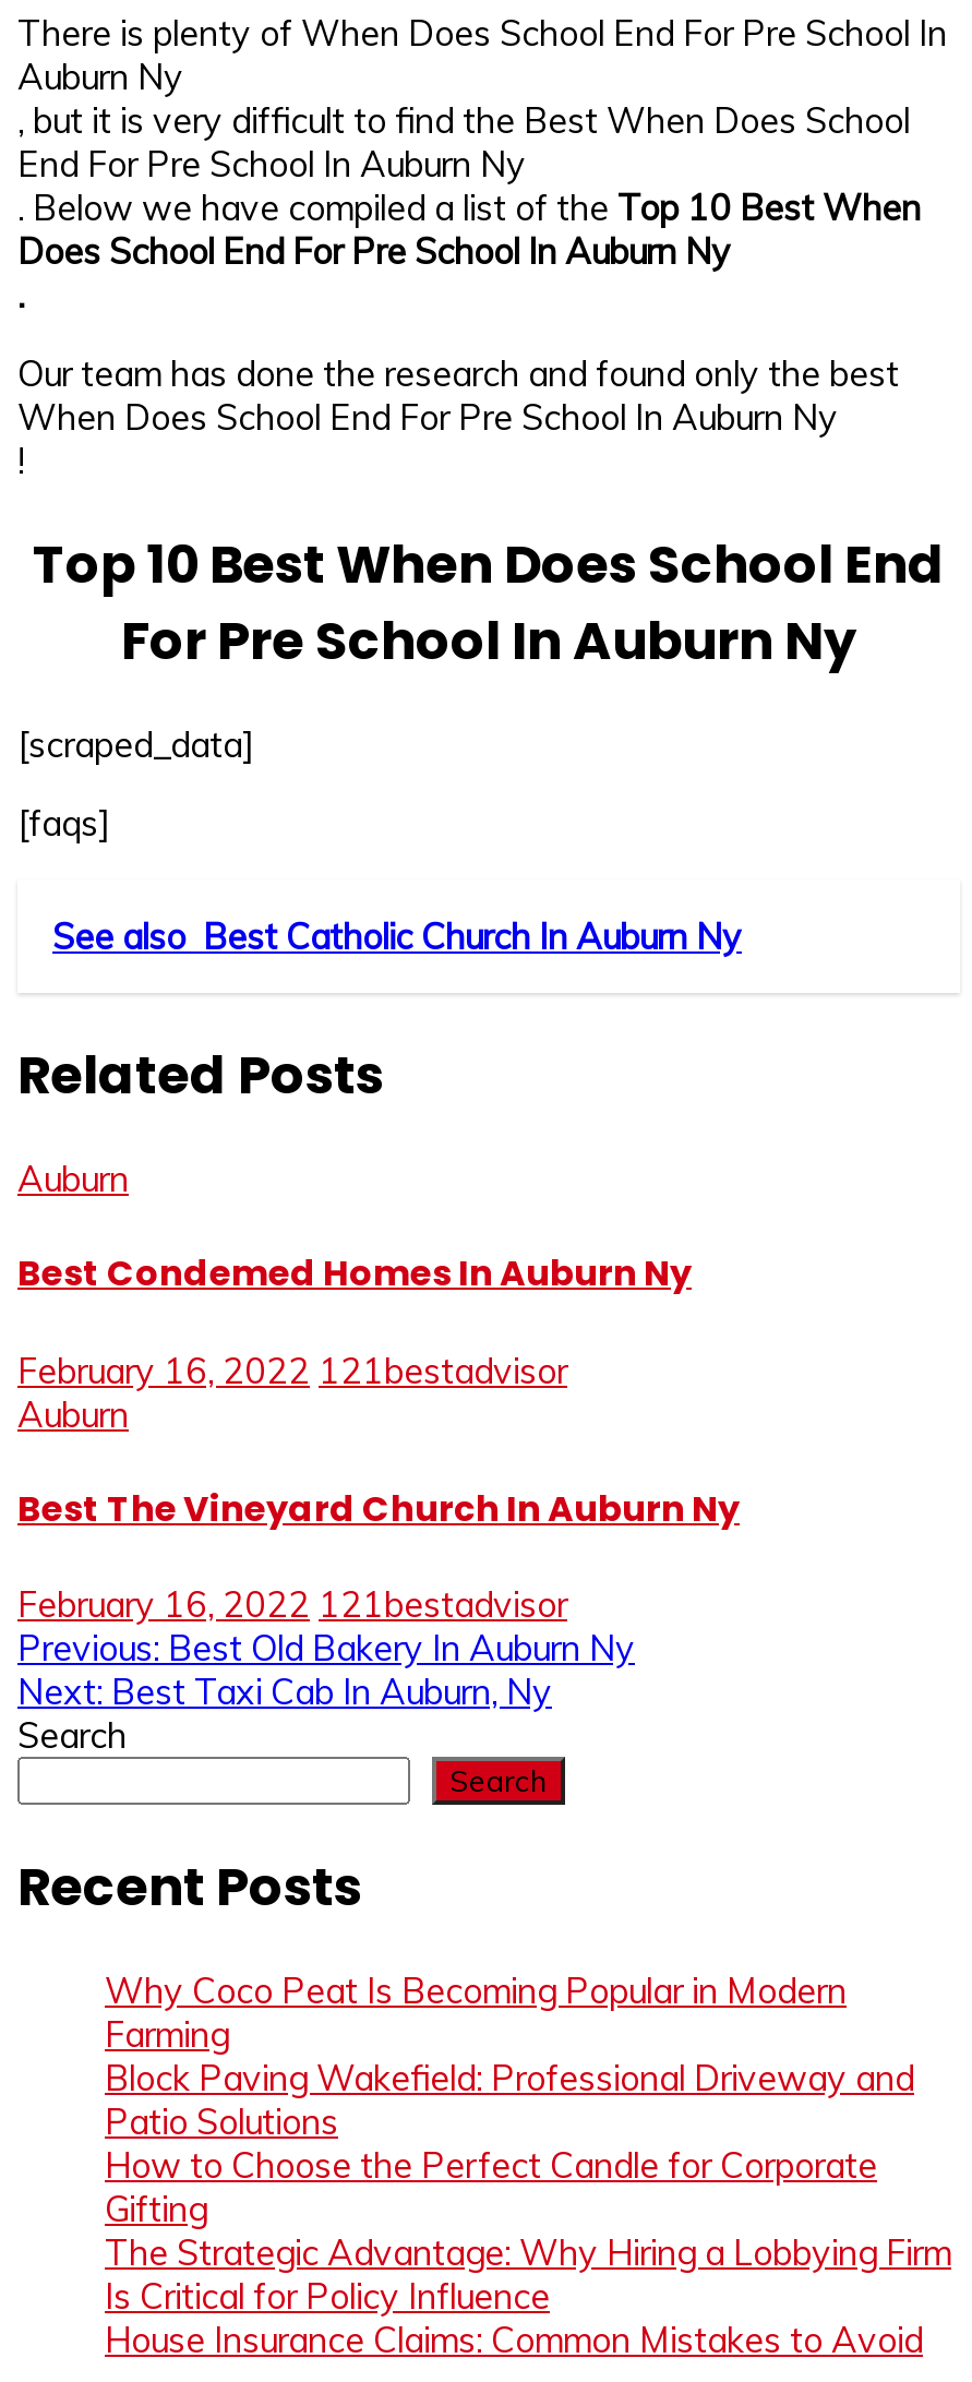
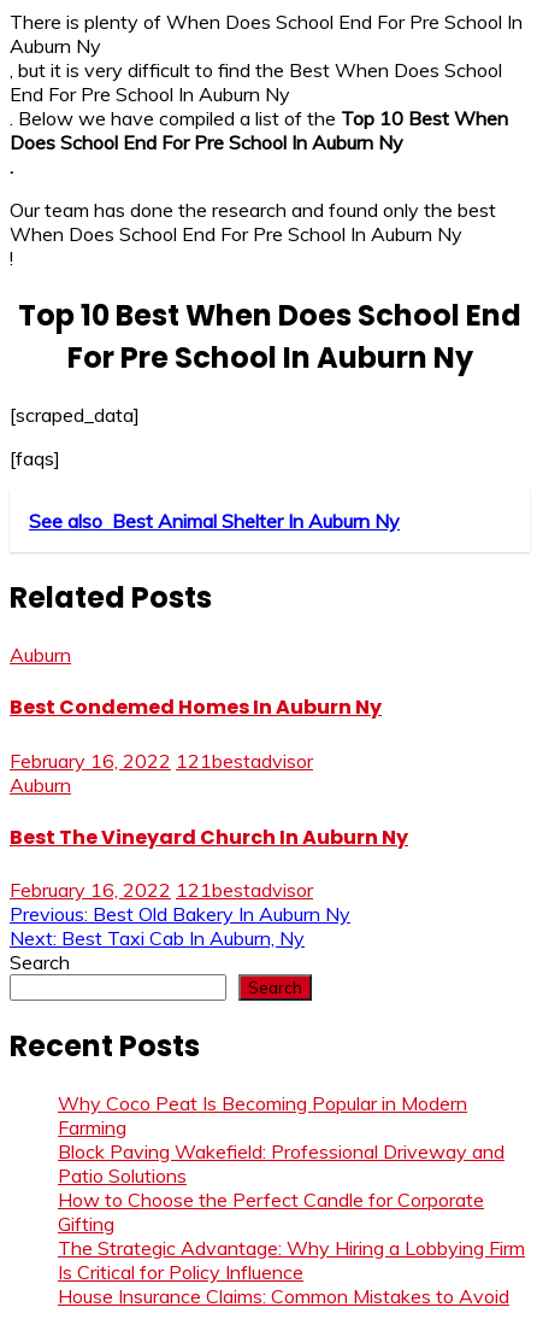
[52,915,742,958] See also Best Catholic Church In Auburn Ny -> [29,509,400,533] See also Best Animal Shelter In Auburn Ny

